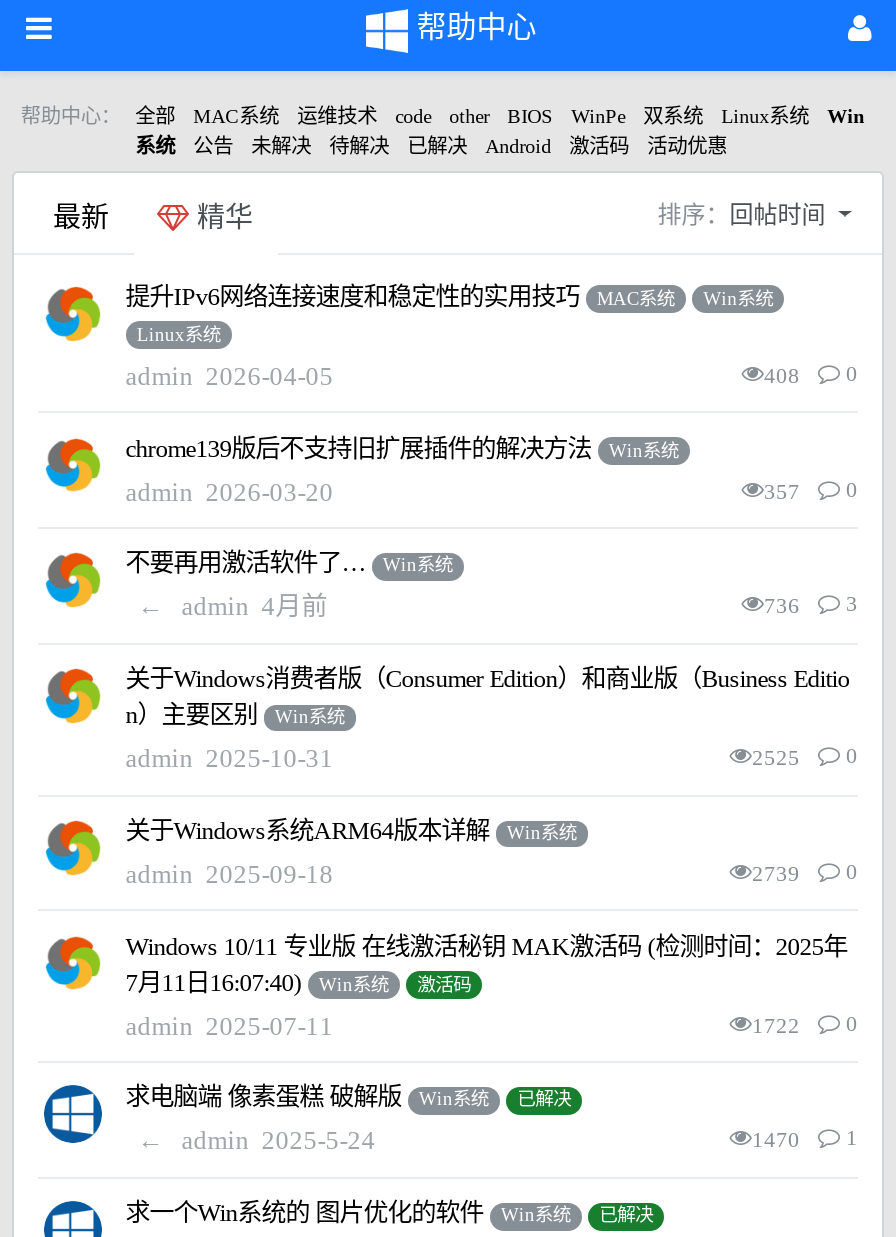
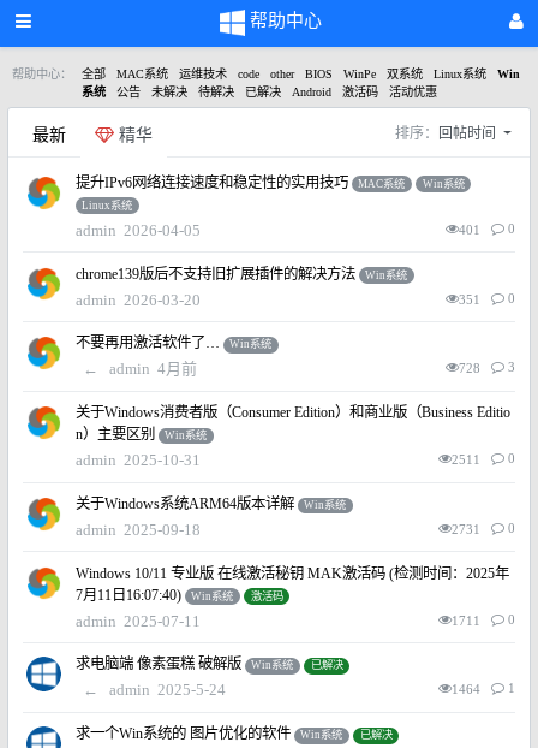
[764,361,858,387] 408 0 -> [459,221,515,237] 401 0
[764,476,858,502] 357 0 -> [459,291,515,306] 351 0
[764,592,858,618] 736 3 -> [459,360,515,376] 728 3
[752,743,858,769] 2525 0 -> [452,451,515,467] 2511 0
[752,859,858,885] 2739 0 -> [452,521,515,536] 2731 0
[752,1010,858,1036] 1722 0 -> [452,612,515,627] 1711 0
[752,1126,858,1152] 1470 1 -> [452,681,515,697] 1464 1

